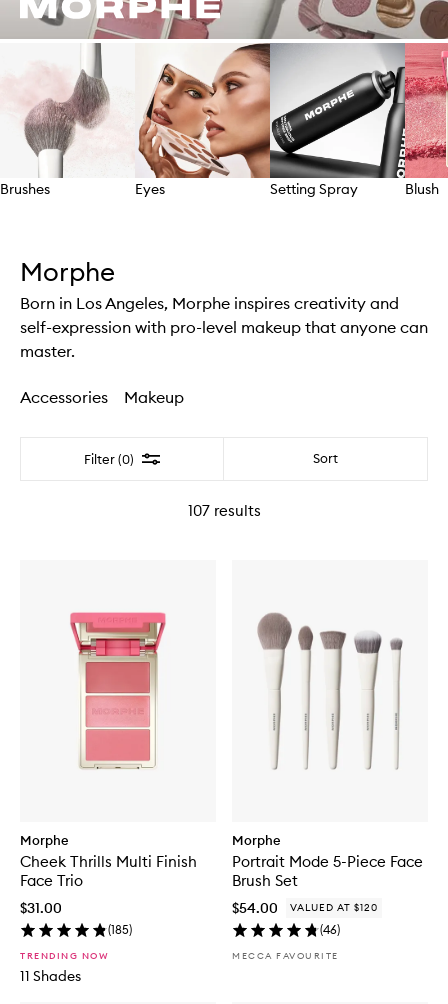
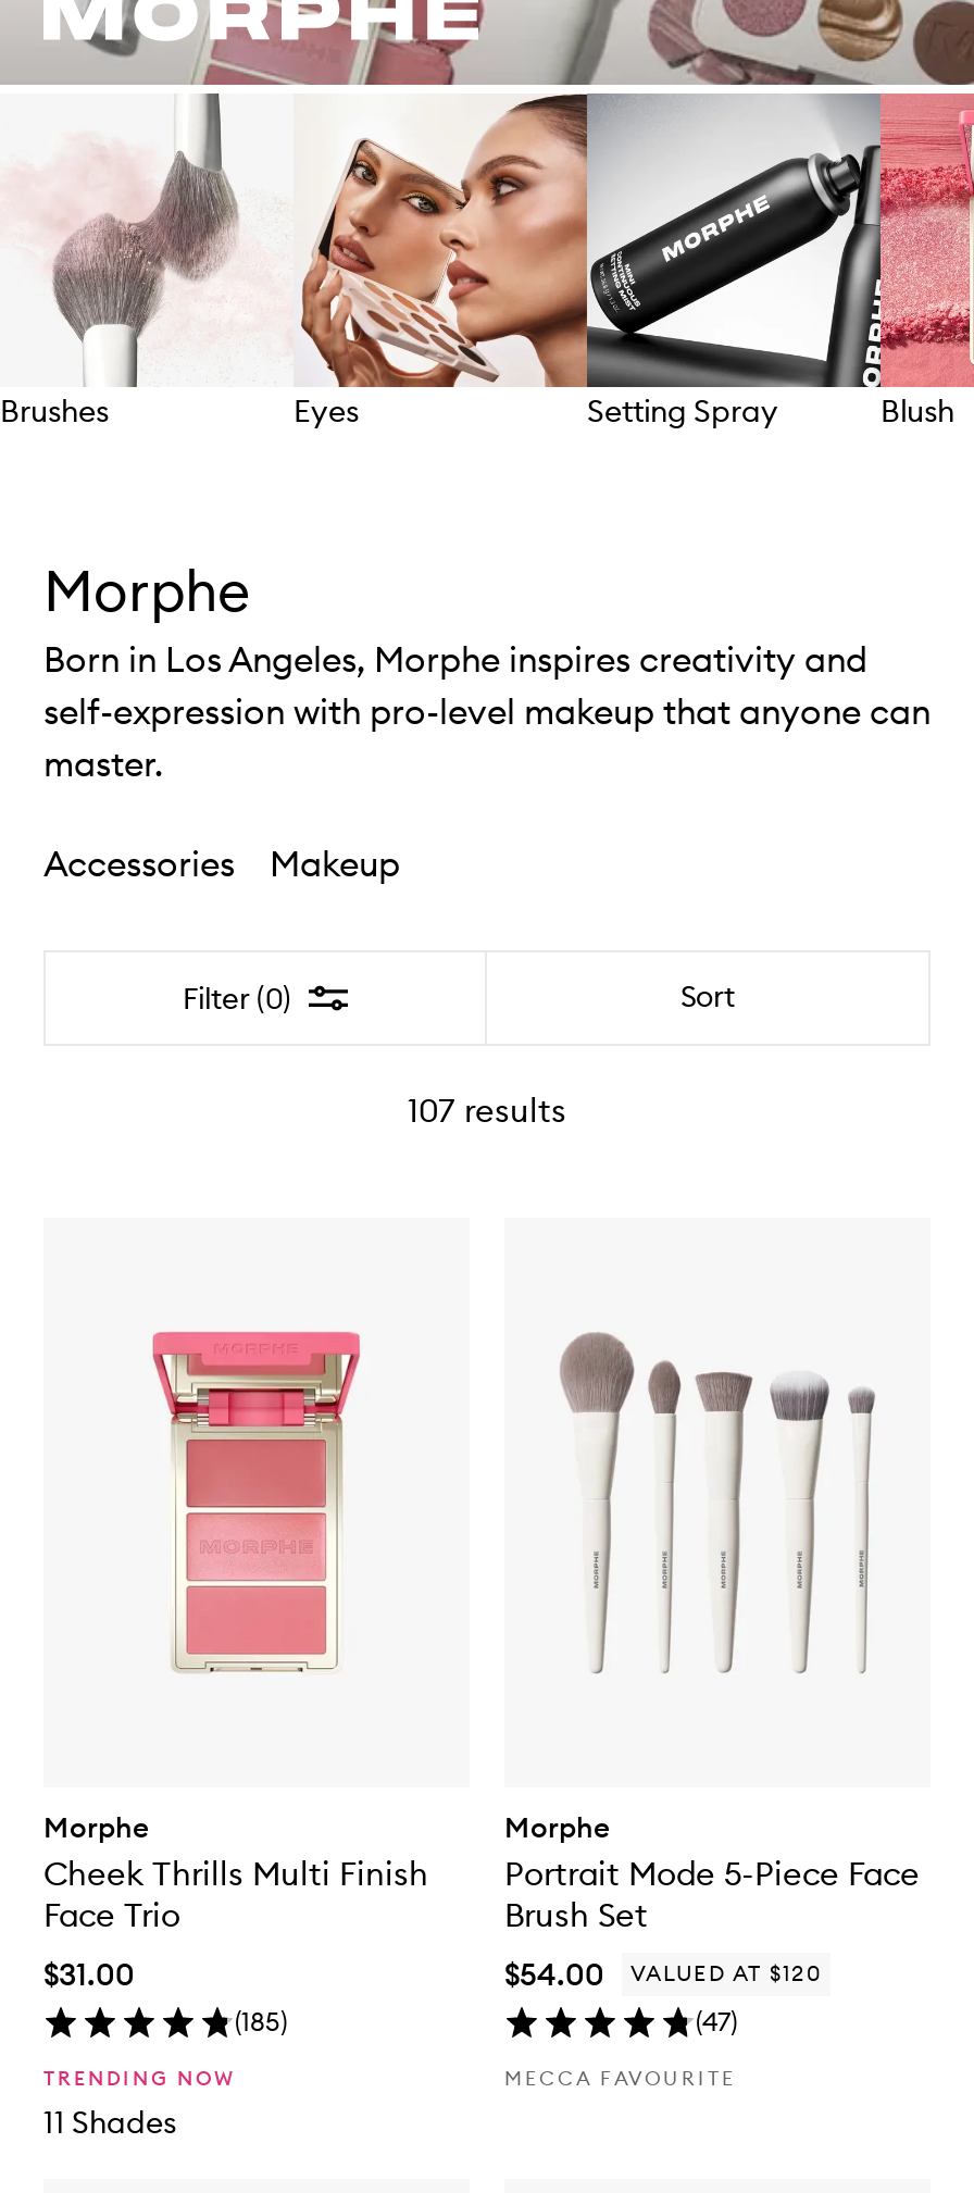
[320,921,340,936] (46) -> [696,2004,737,2036] (47)

